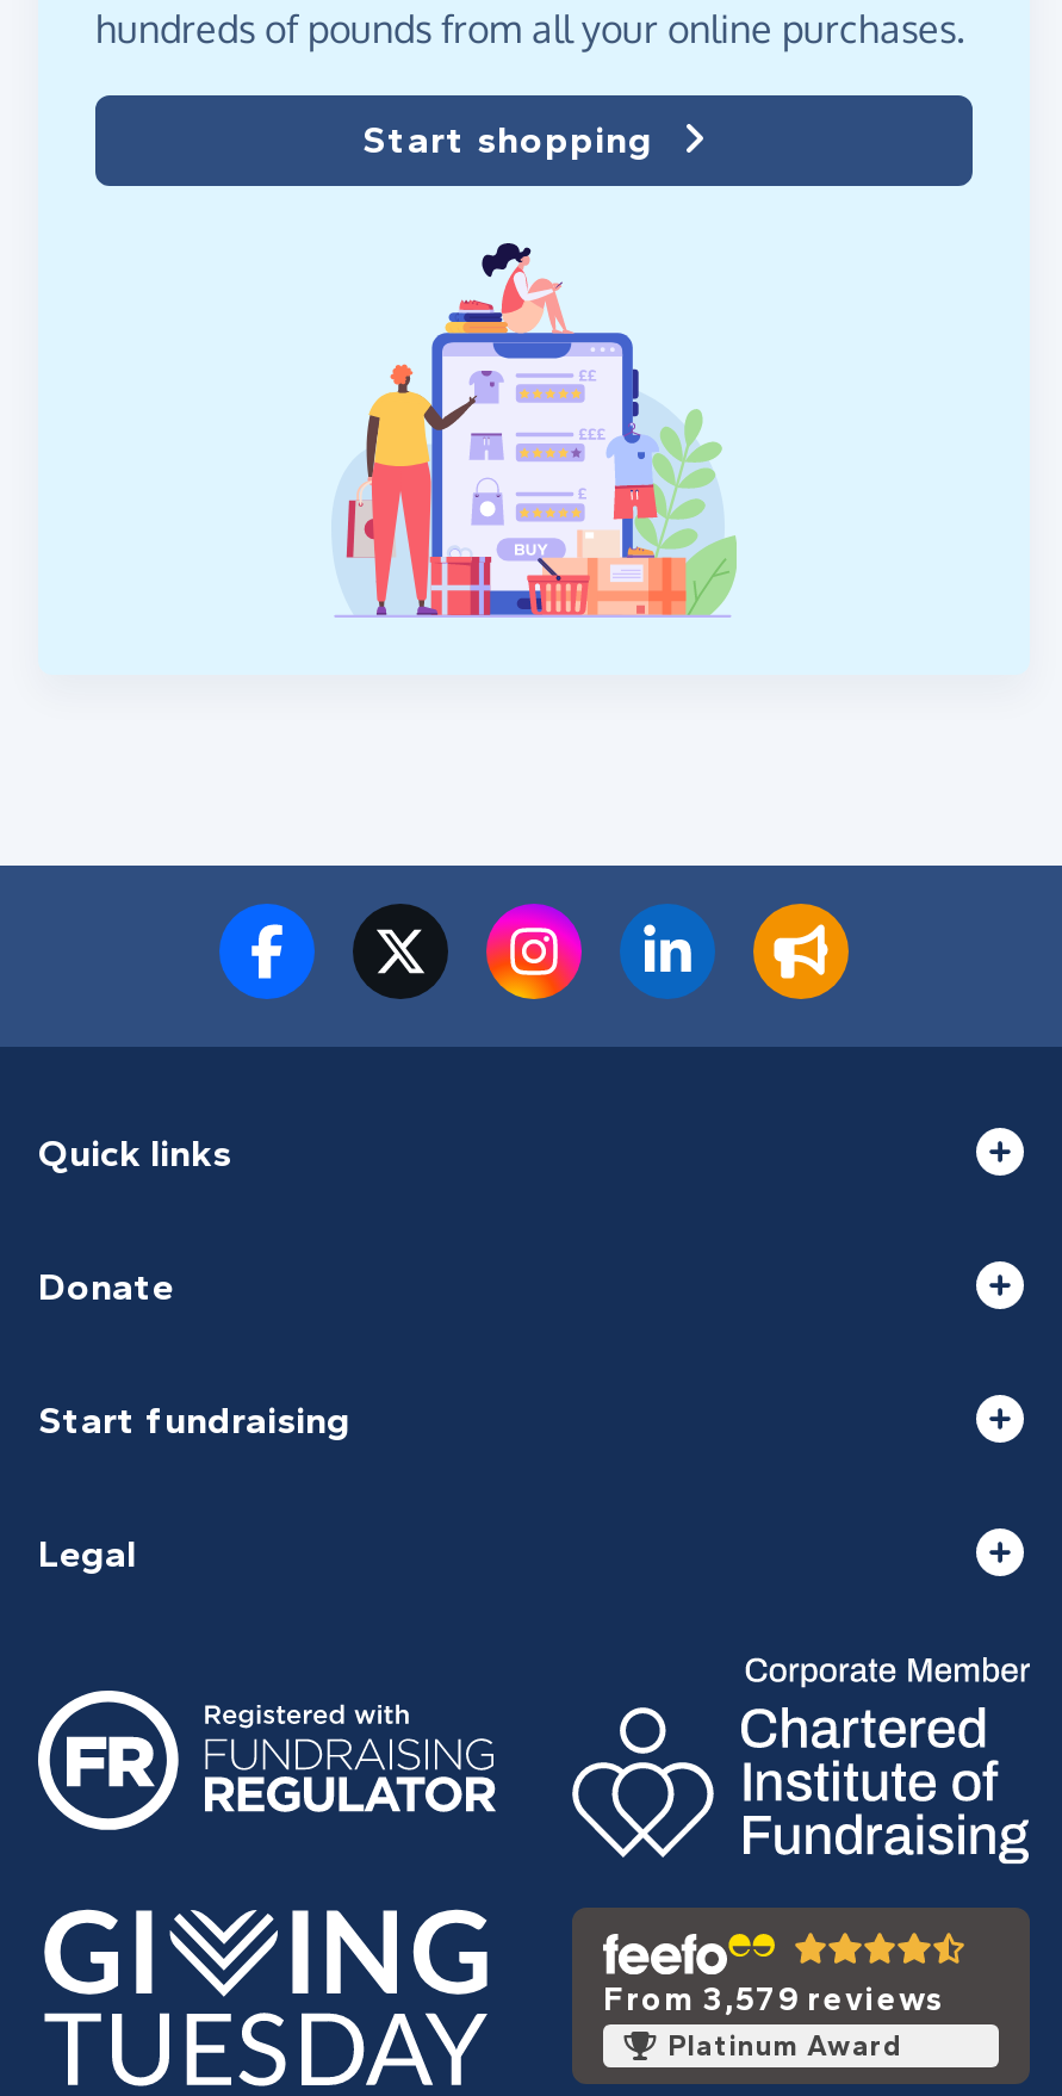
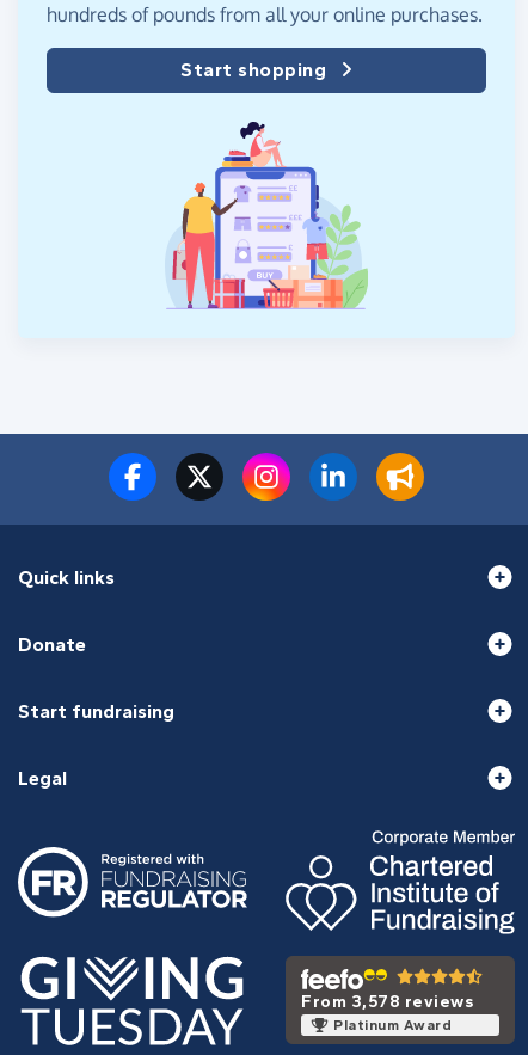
[603,1980,944,2021] From 3,579 reviews -> [301,992,473,1013] From 3,578 reviews

